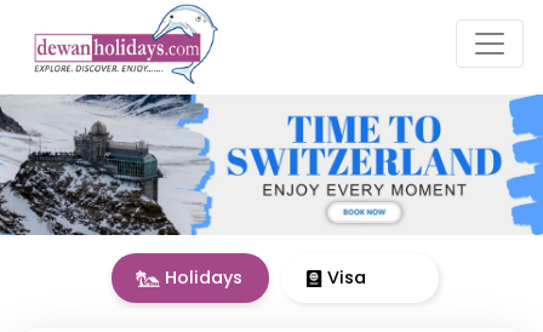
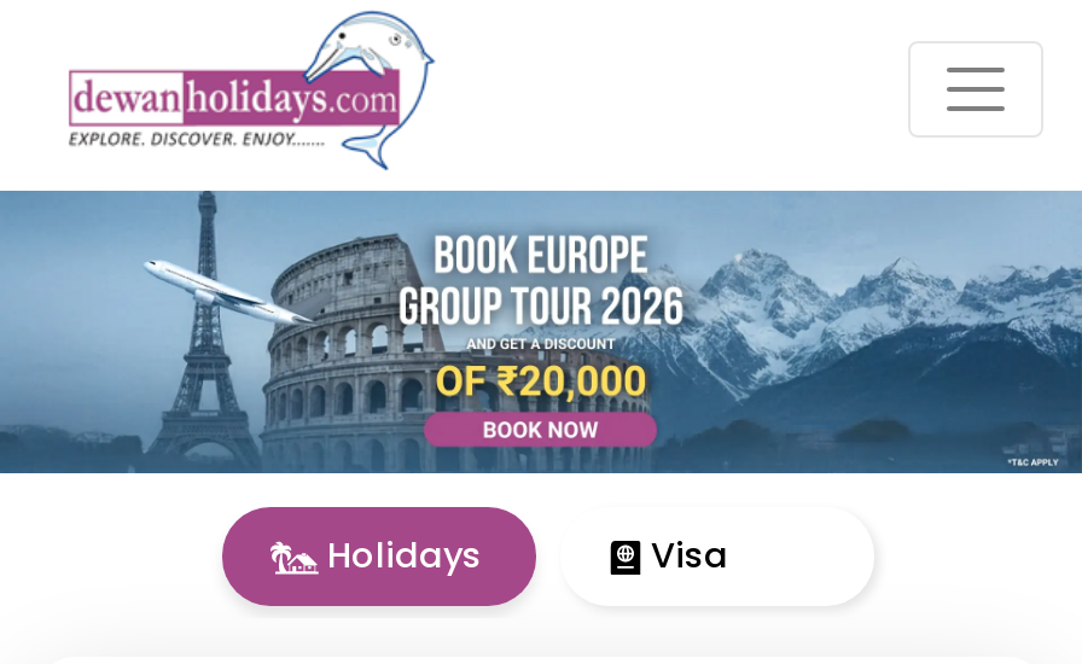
[4,93,539,236] [image] -> [7,188,1075,476] [image]

